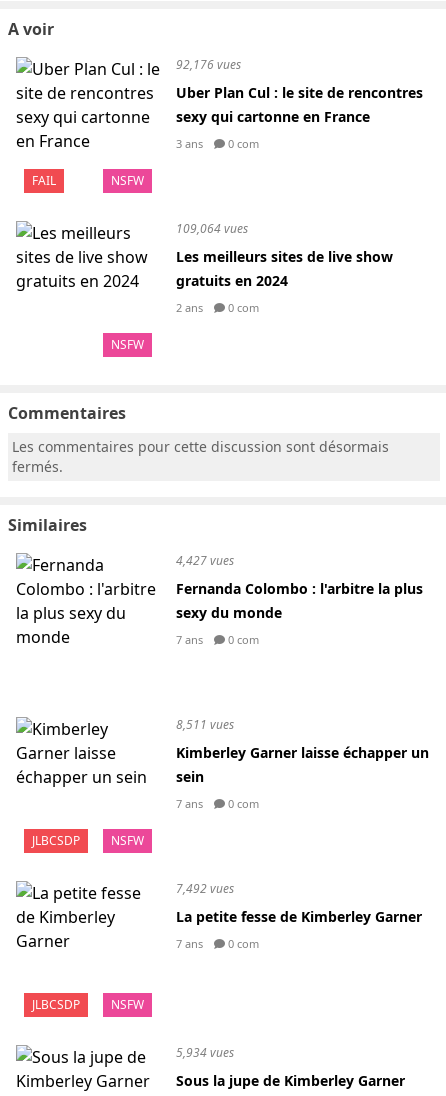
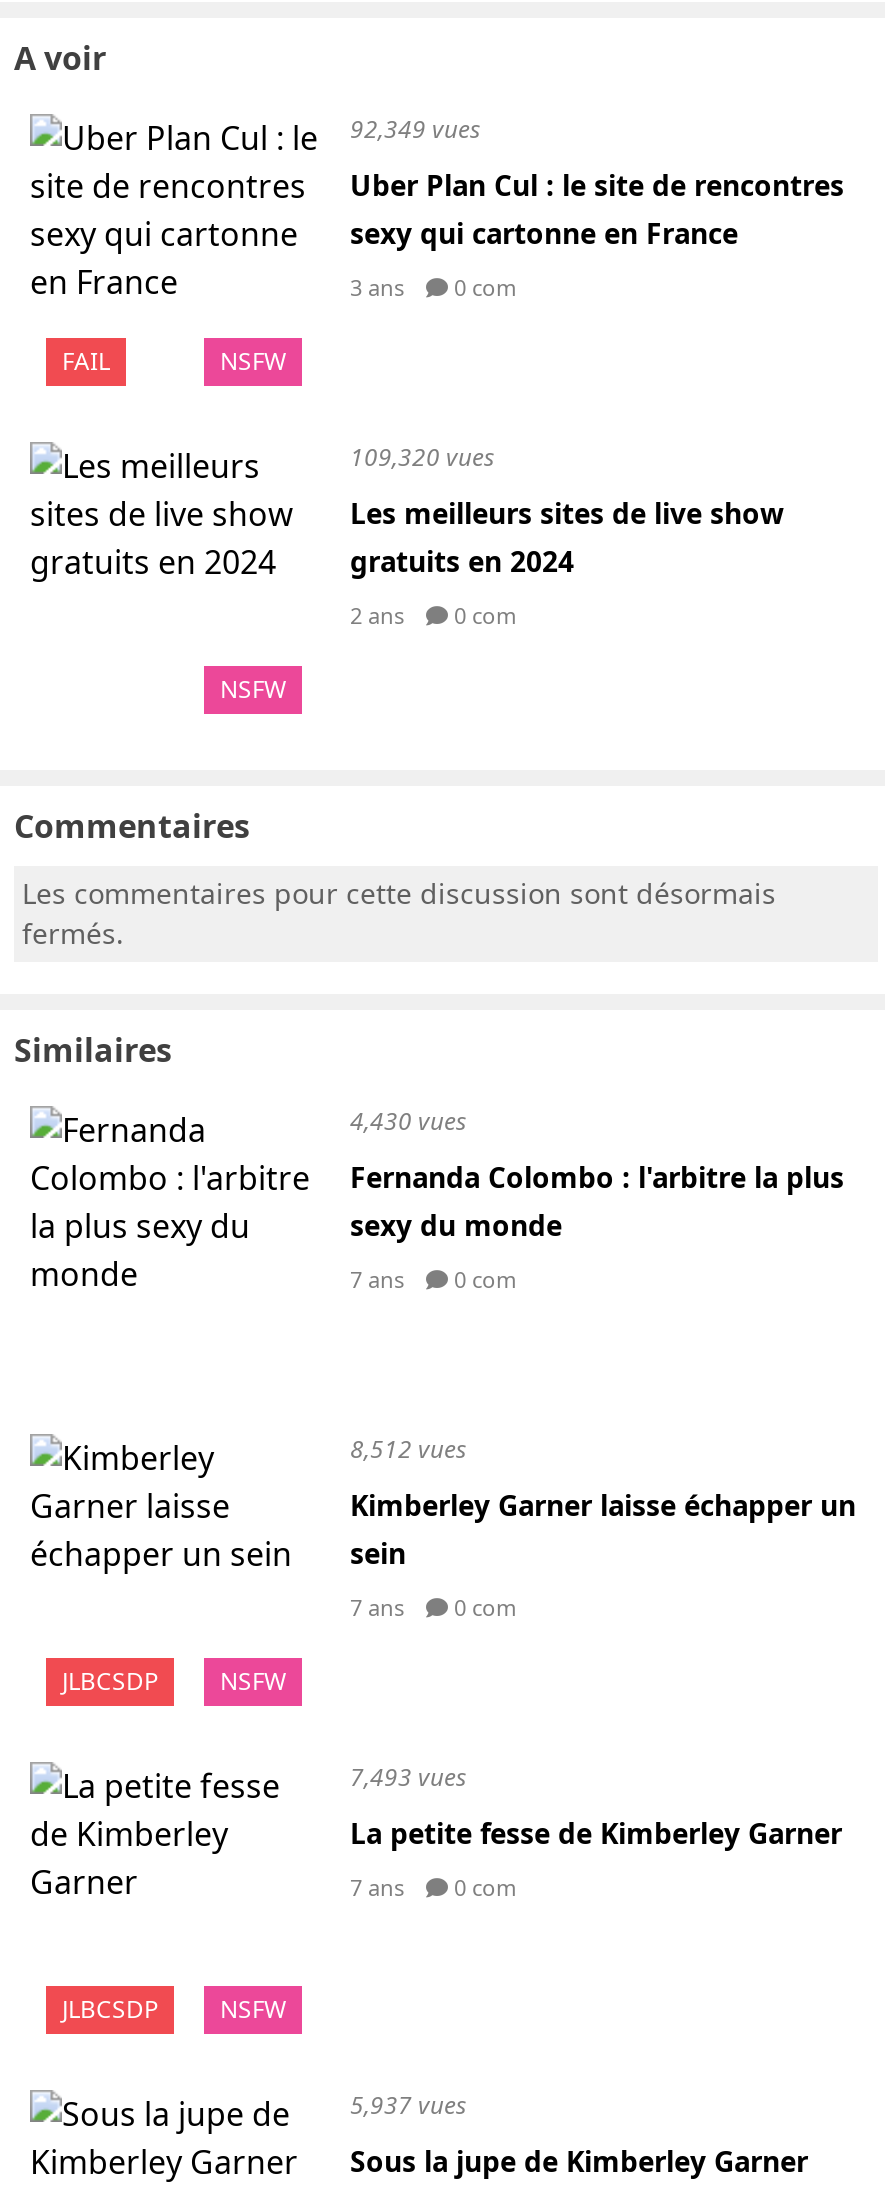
[176,56,241,73] 92,176 vues -> [350,112,480,146] 92,349 vues
[176,220,248,237] 109,064 vues -> [350,440,494,474] 109,320 vues
[176,552,234,569] 4,427 vues -> [350,1104,466,1138] 4,430 vues
[176,716,234,733] 8,511 vues -> [350,1432,466,1466] 8,512 vues
[176,880,234,897] 7,492 vues -> [350,1760,466,1794] 7,493 vues
[176,1044,234,1061] 5,934 vues -> [350,2088,466,2122] 5,937 vues

